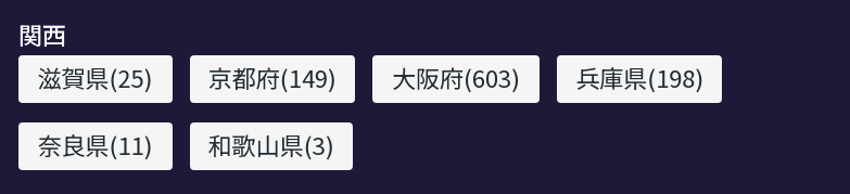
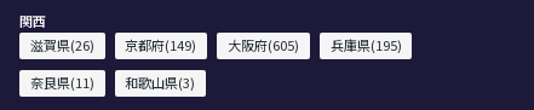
[38,59,153,94] 滋賀県(25) -> [30,35,94,54] 滋賀県(26)
[392,59,520,94] 大阪府(603) -> [228,35,299,54] 大阪府(605)
[576,59,704,94] 兵庫県(198) -> [330,35,402,54] 兵庫県(195)

